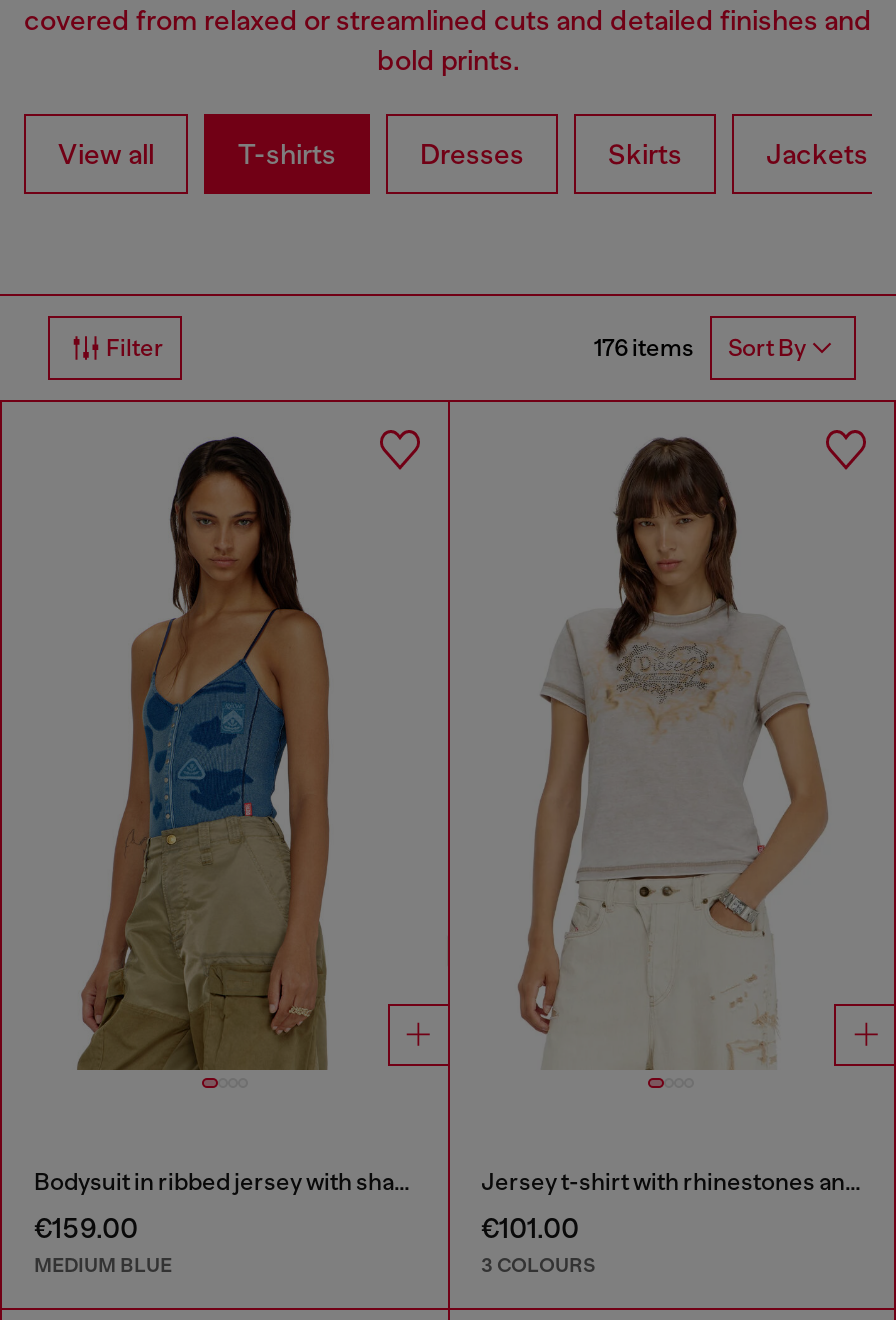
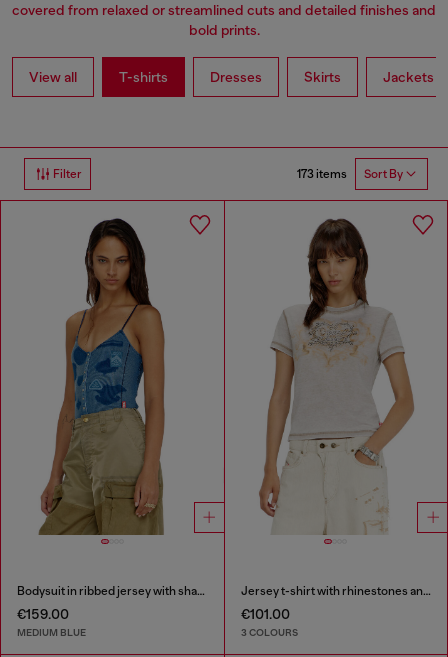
[594,334,806,363] 176 items Sort By -> [297,167,403,181] 173 items Sort By

